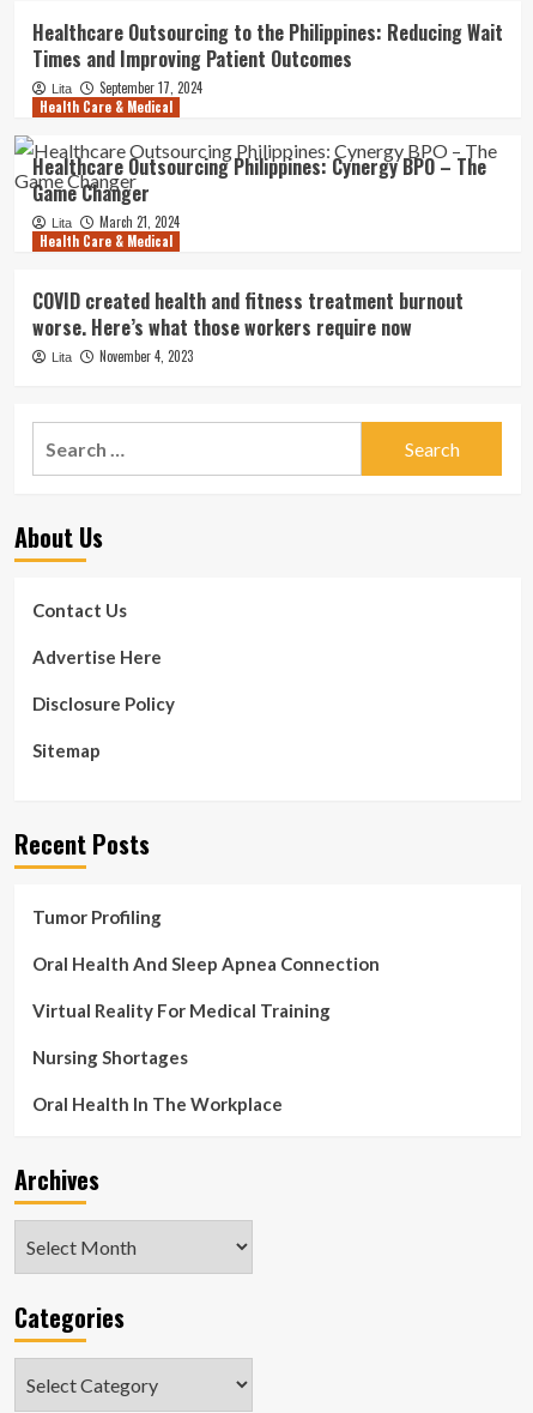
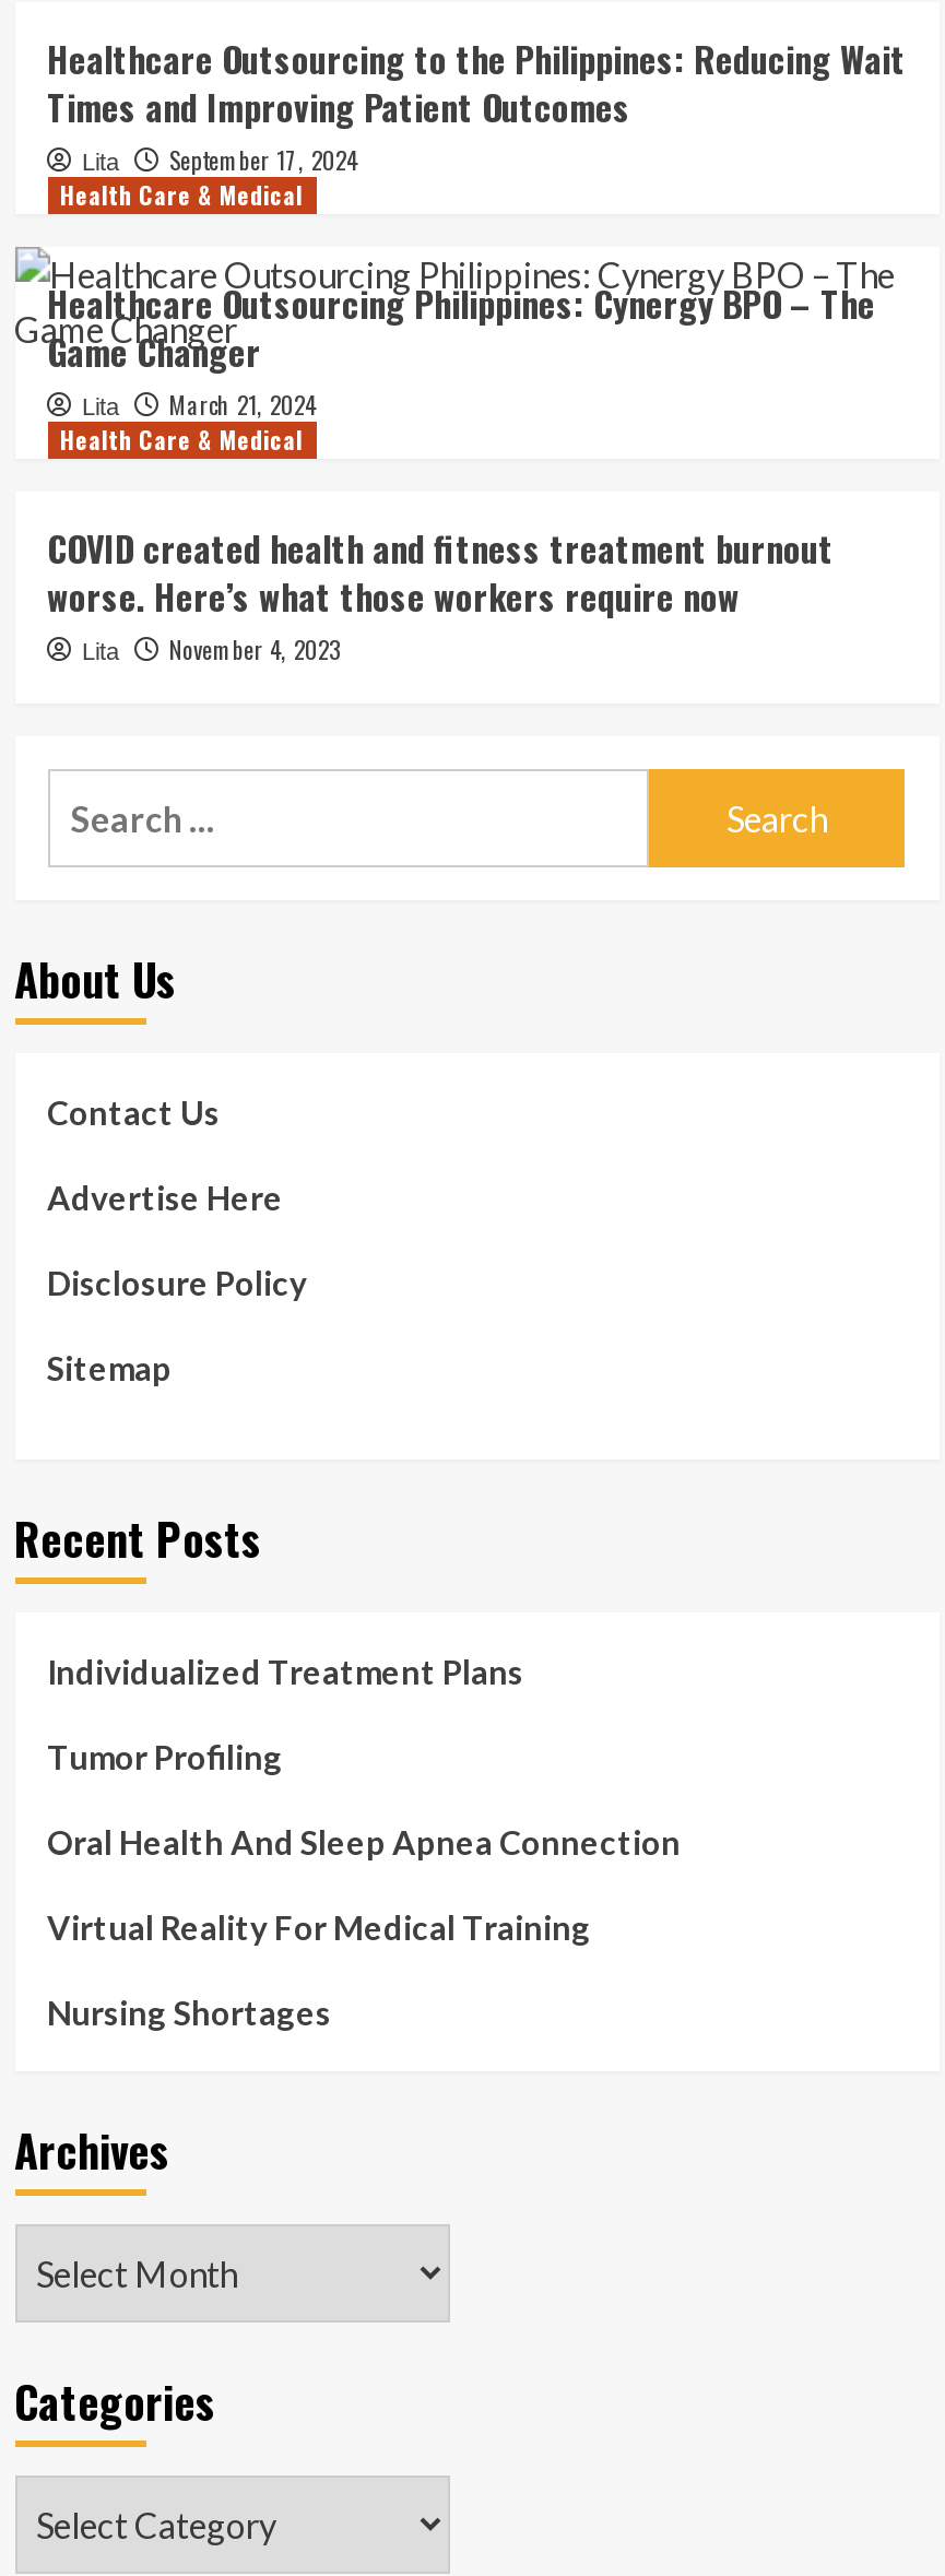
none -> [47,1653,523,1692] Individualized Treatment Plans
moved [32,907,379,1068] -> [47,1738,681,2033]: Tumor Profiling | Oral Health And Sleep Apnea Connection | Virtual Reality For Medical Training | Nursing Shortages
[32,1093,282,1115] Oral Health In The Workplace -> none

